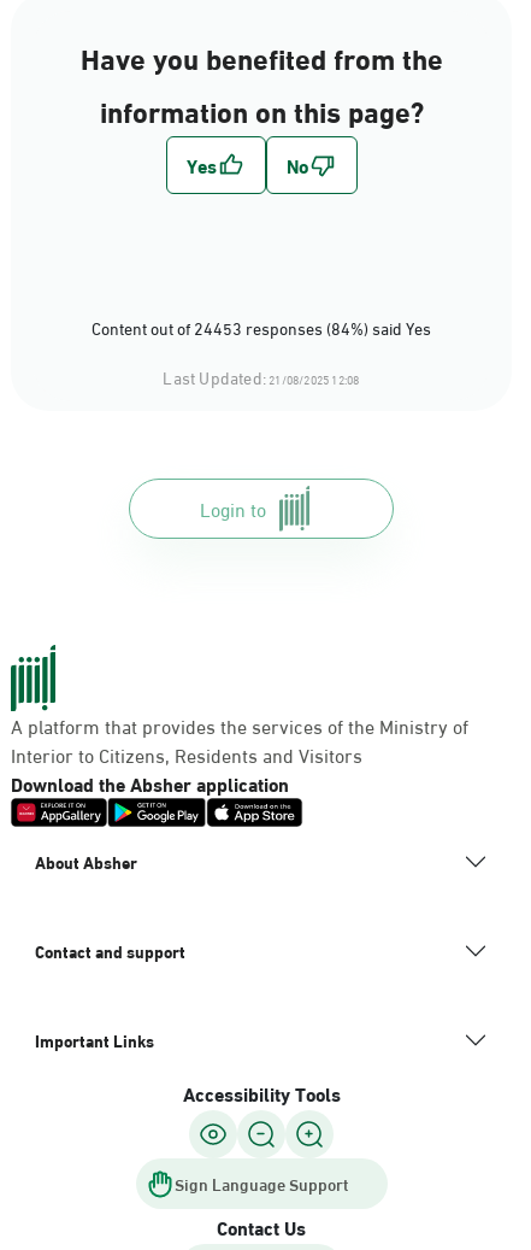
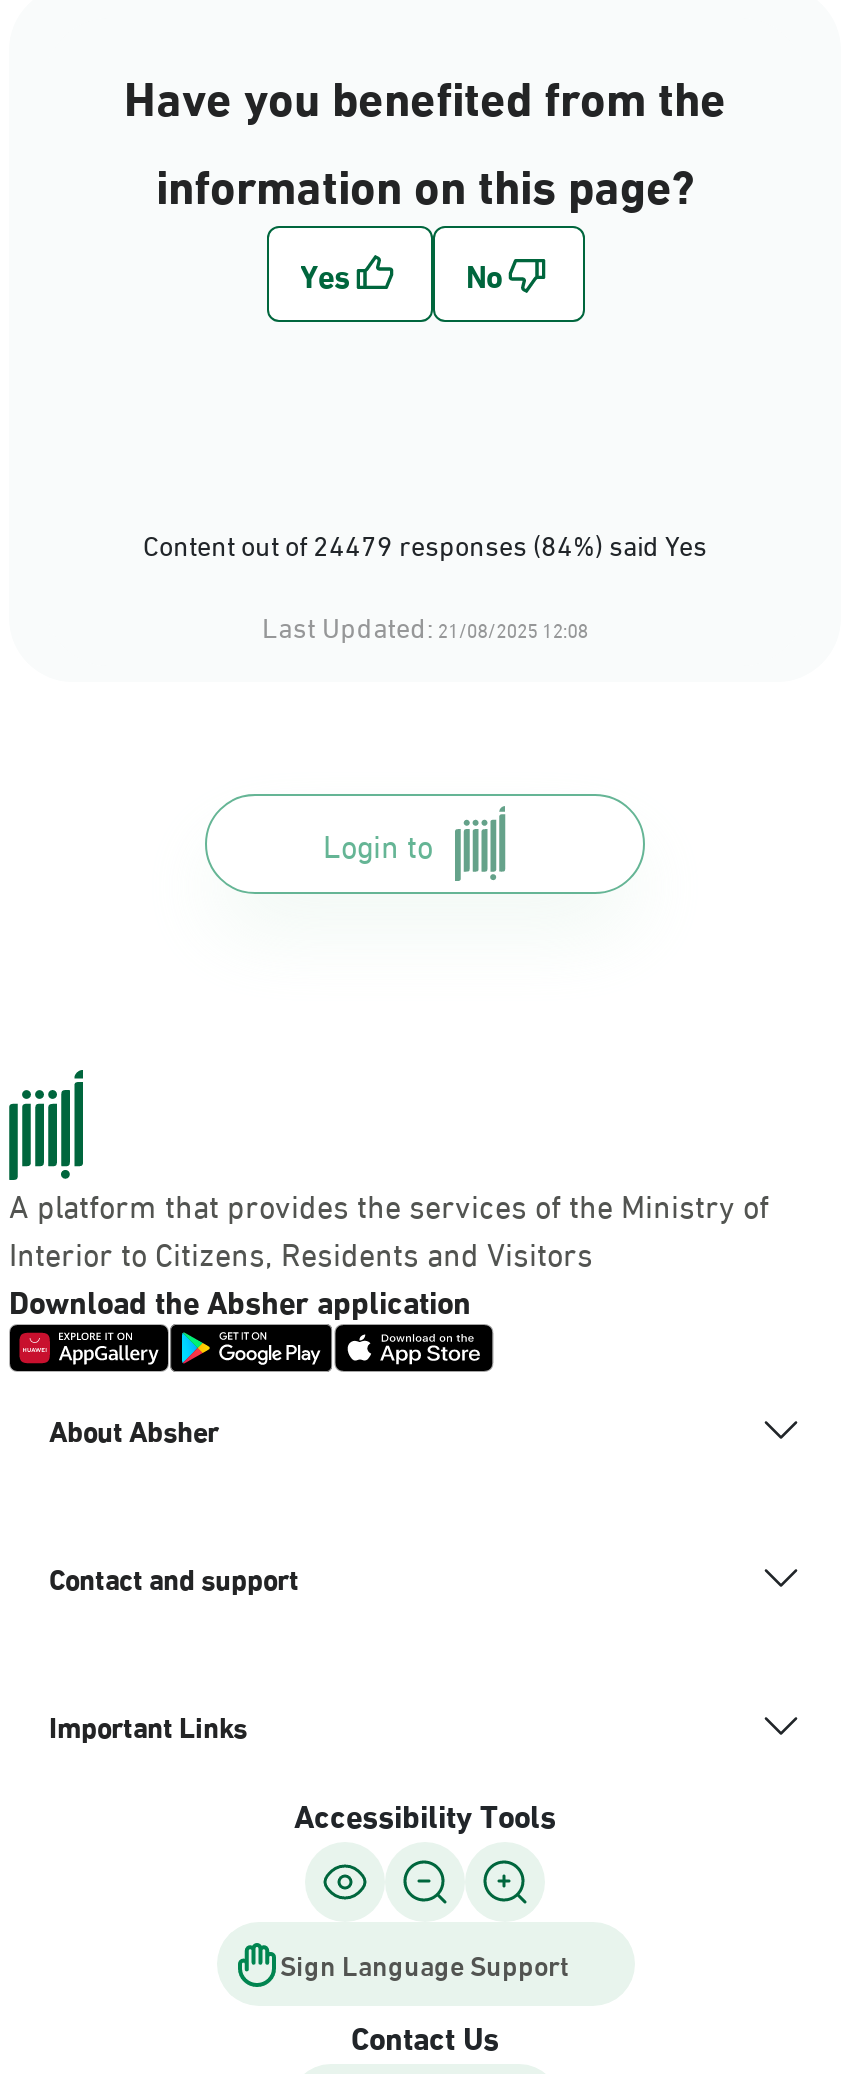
[92,312,431,342] Content out of 24453 responses (84%) said Yes -> [143,517,707,567] Content out of 24479 responses (84%) said Yes

